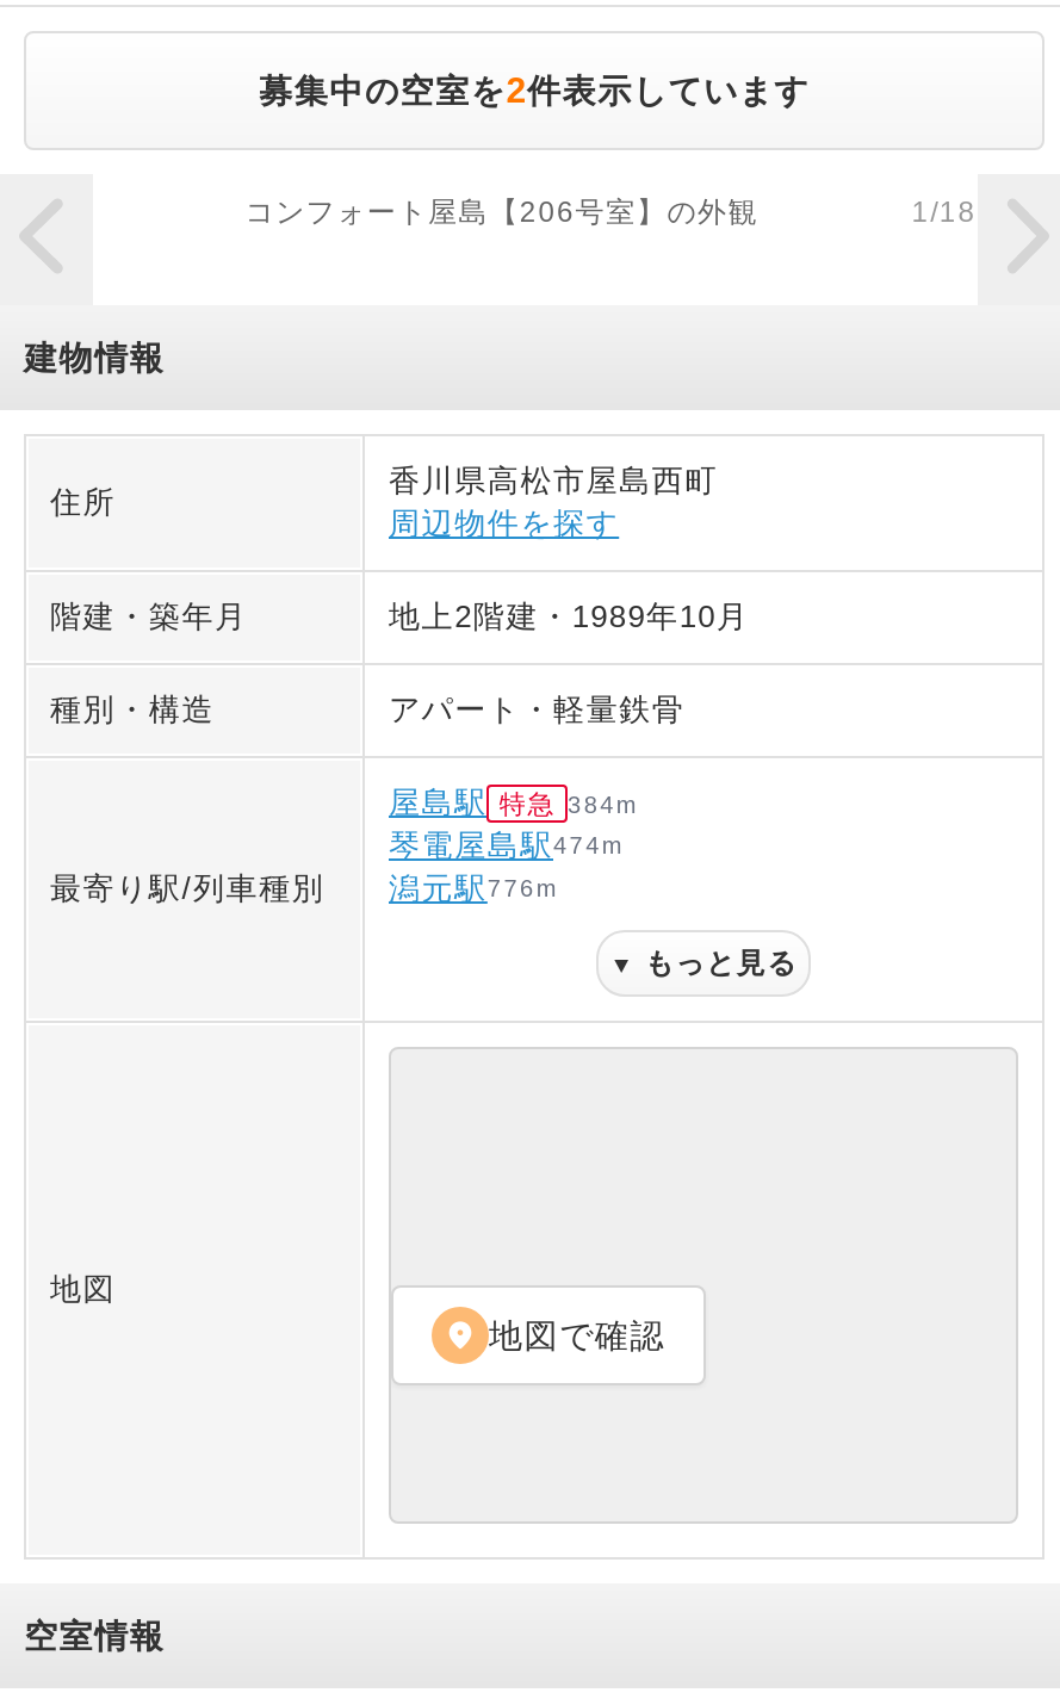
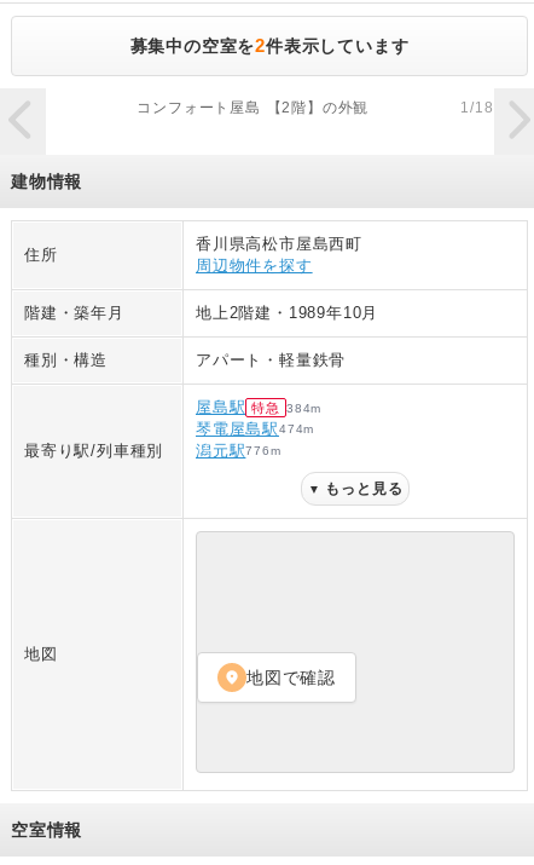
[245,196,759,229] コンフォート屋島【206号室】の外観 -> [137,99,369,116] コンフォート屋島 【2階】の外観

